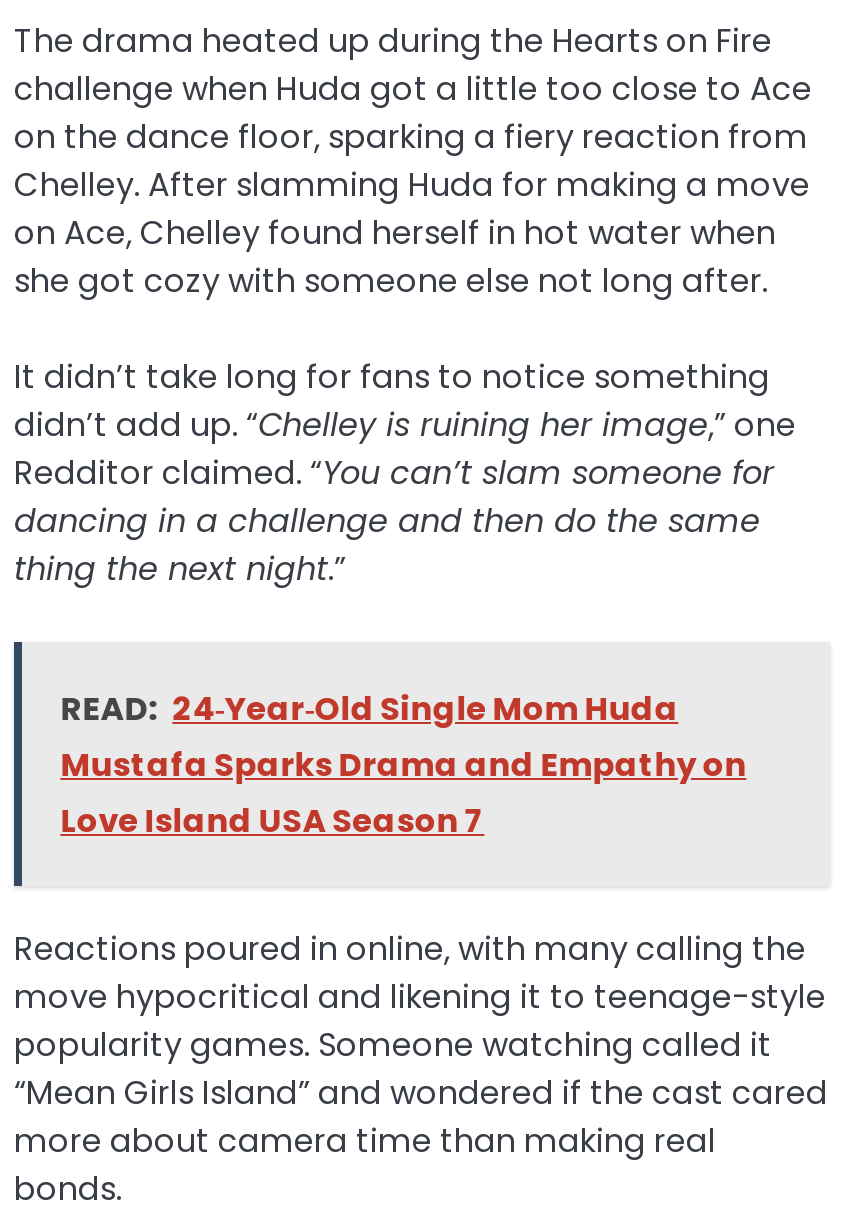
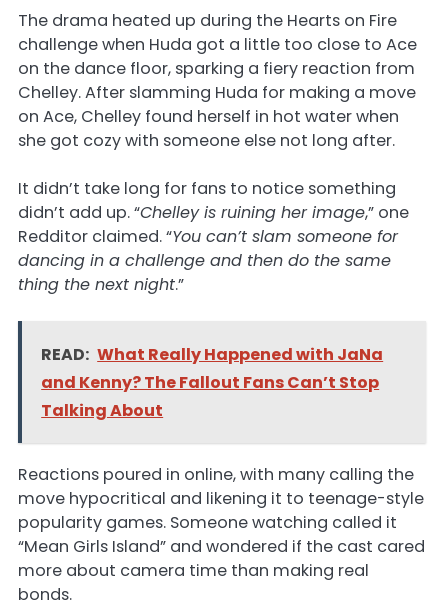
[60,686,746,844] READ: 24‑Year‑Old Single Mom Huda | Mustafa Sparks Drama and Empathy on | Love Island USA Season 7 -> [41,343,383,422] READ: What Really Happened with JaNa | and Kenny? The Fallout Fans Can’t Stop | Talking About

